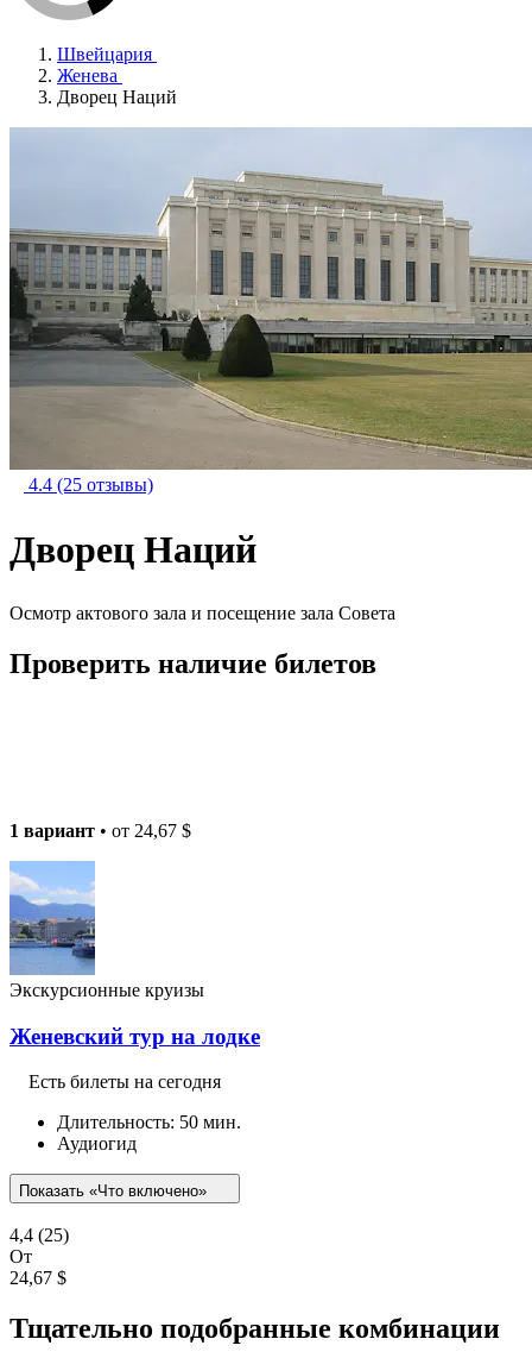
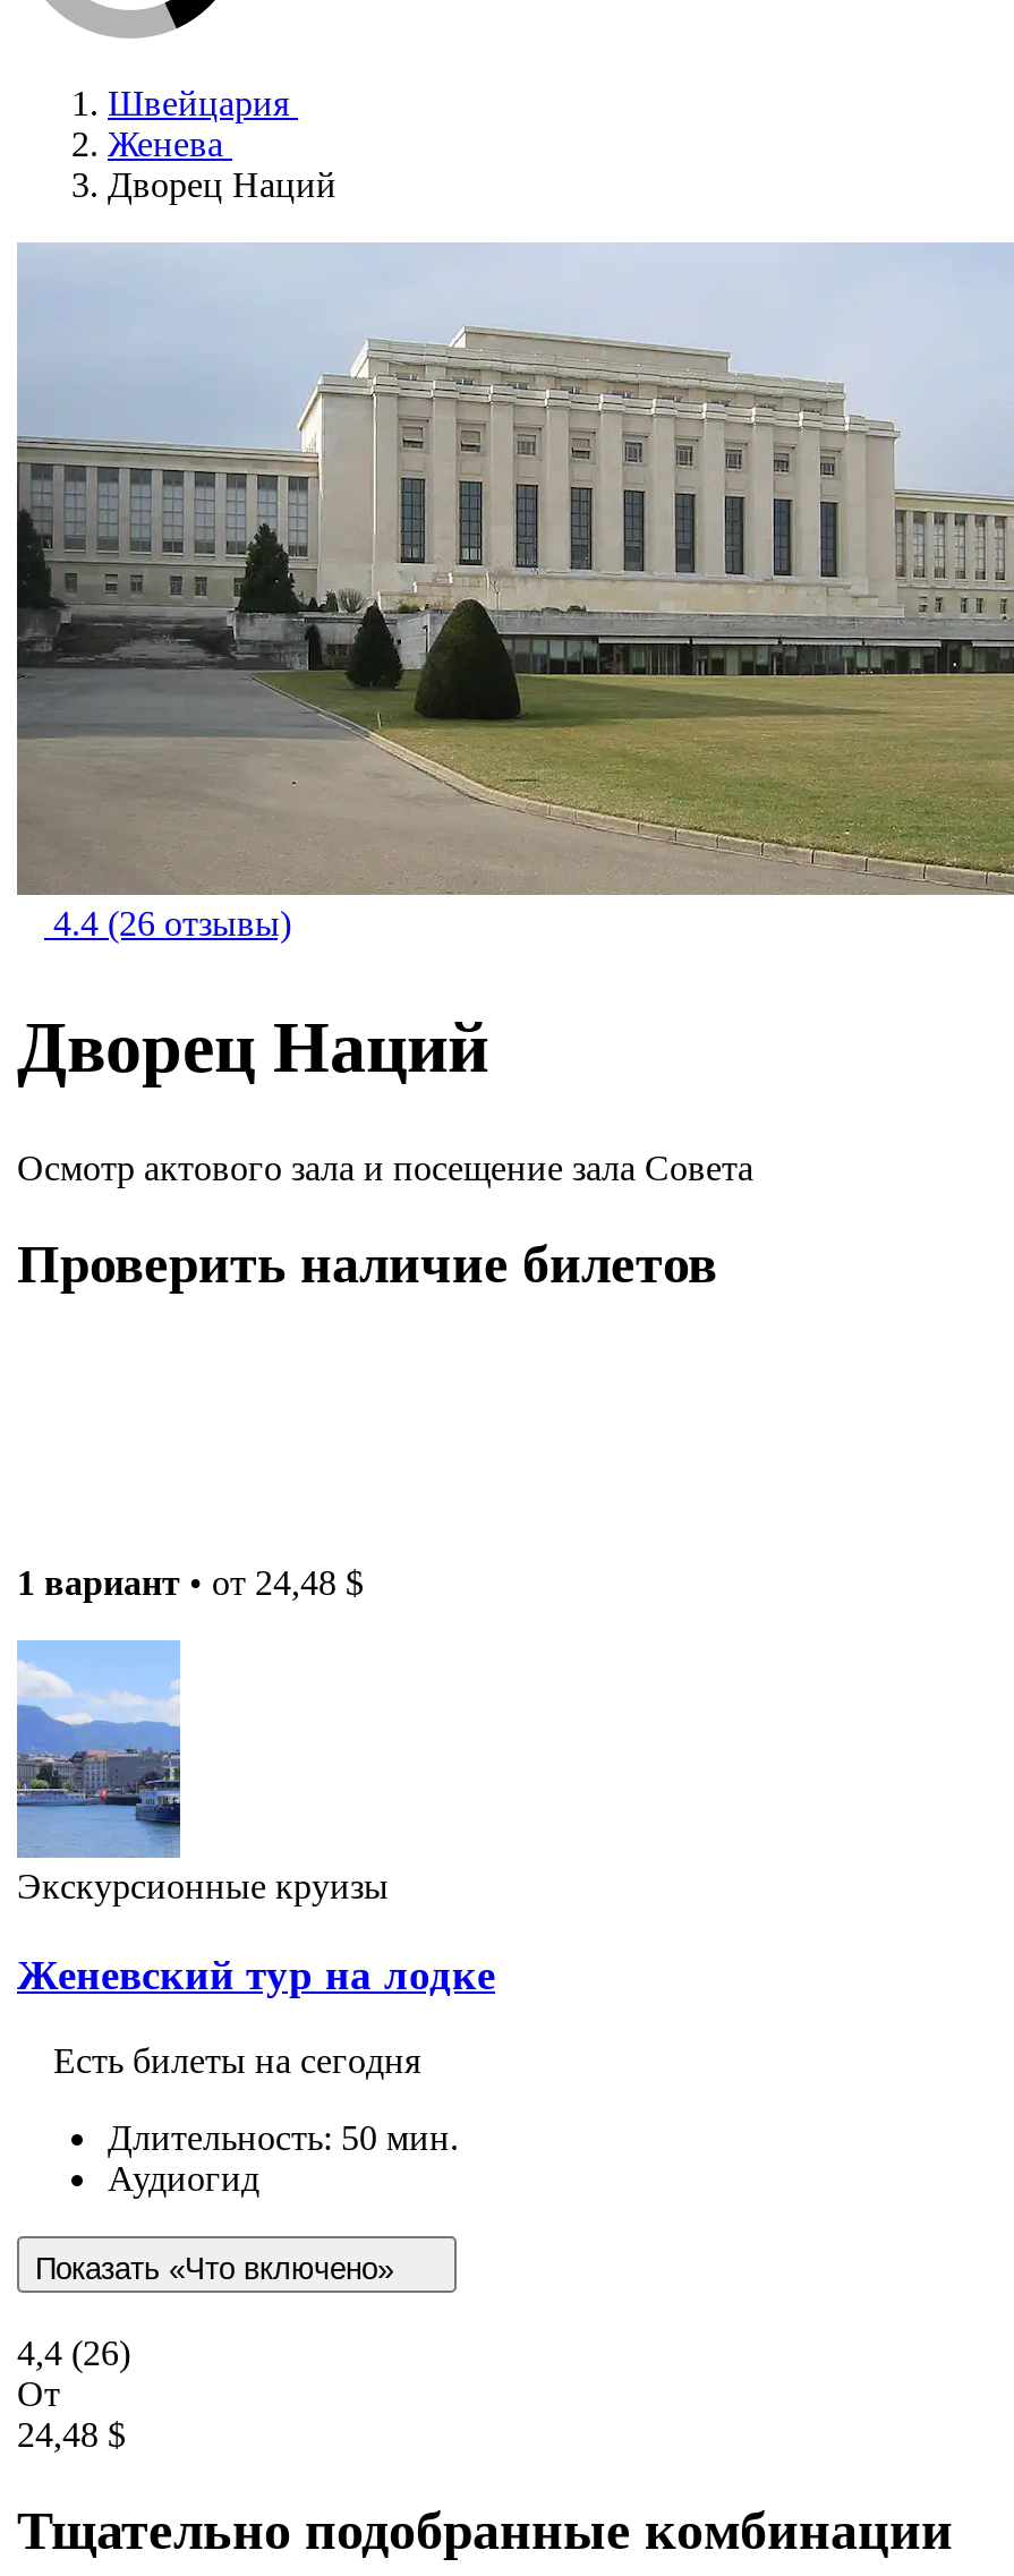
[28,474,153,495] 4.4 (25 отзывы) -> [53,904,291,942] 4.4 (26 отзывы)
[9,820,191,841] 1 вариант • от 24,67 $ -> [17,1563,364,1602] 1 вариант • от 24,48 $
[9,1225,69,1245] 4,4 (25) -> [17,2334,130,2373] 4,4 (26)
[9,1268,66,1288] 24,67 $ -> [17,2416,126,2454] 24,48 $

